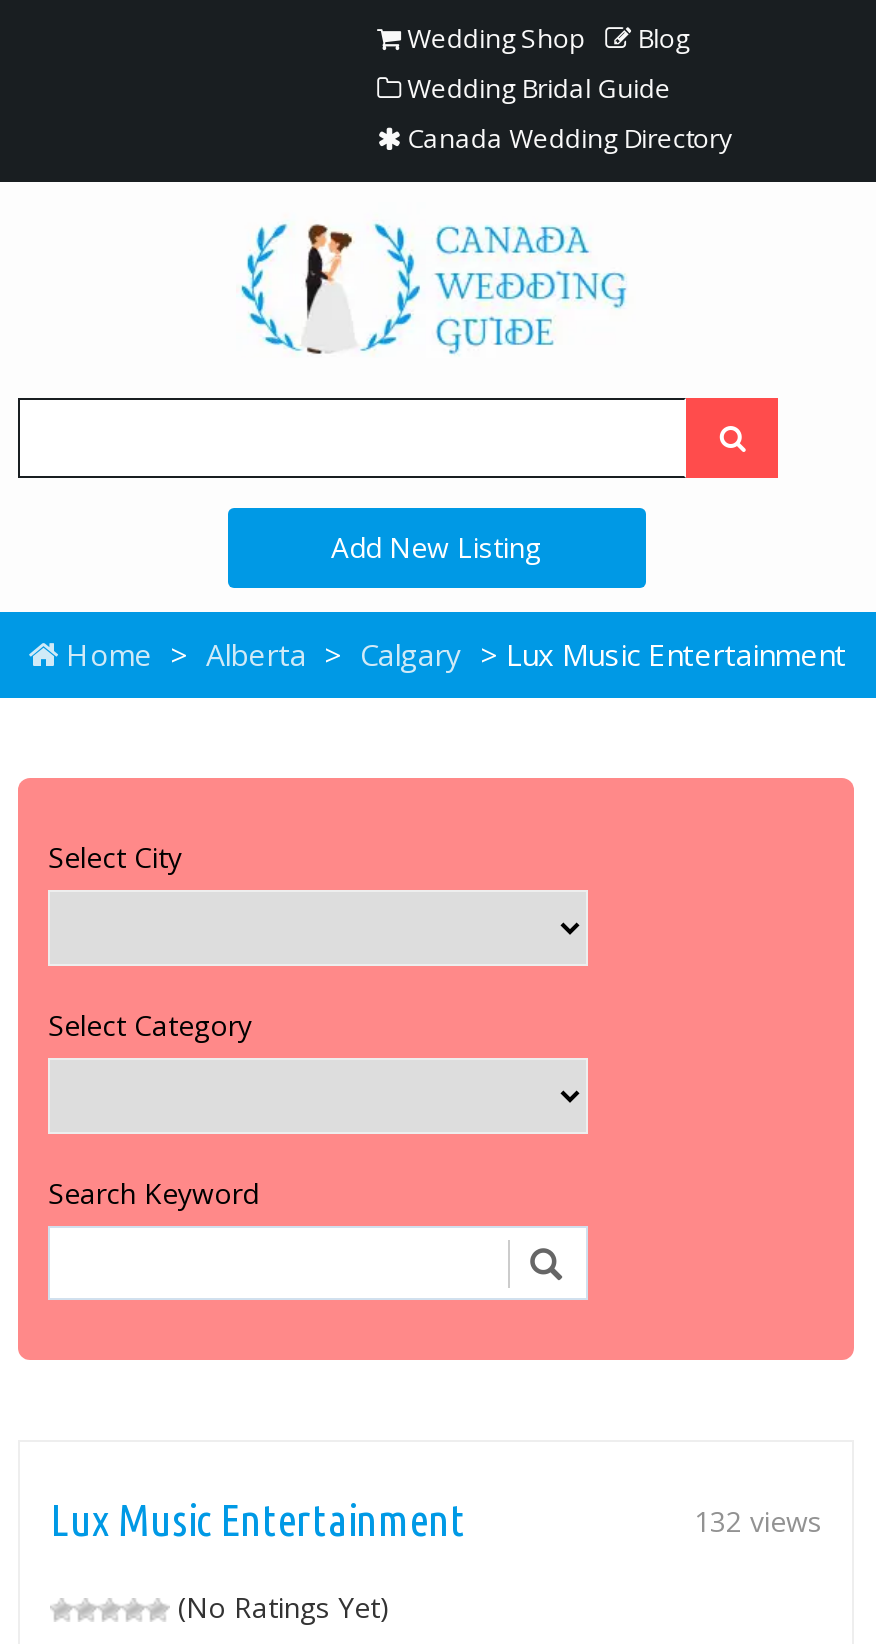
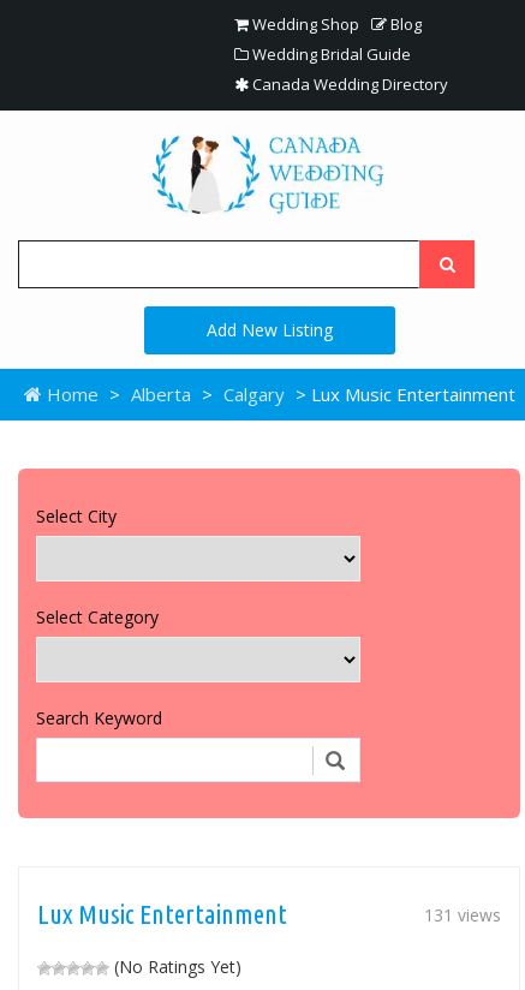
[694,1502,822,1540] 132 views -> [424,903,501,926] 131 views

